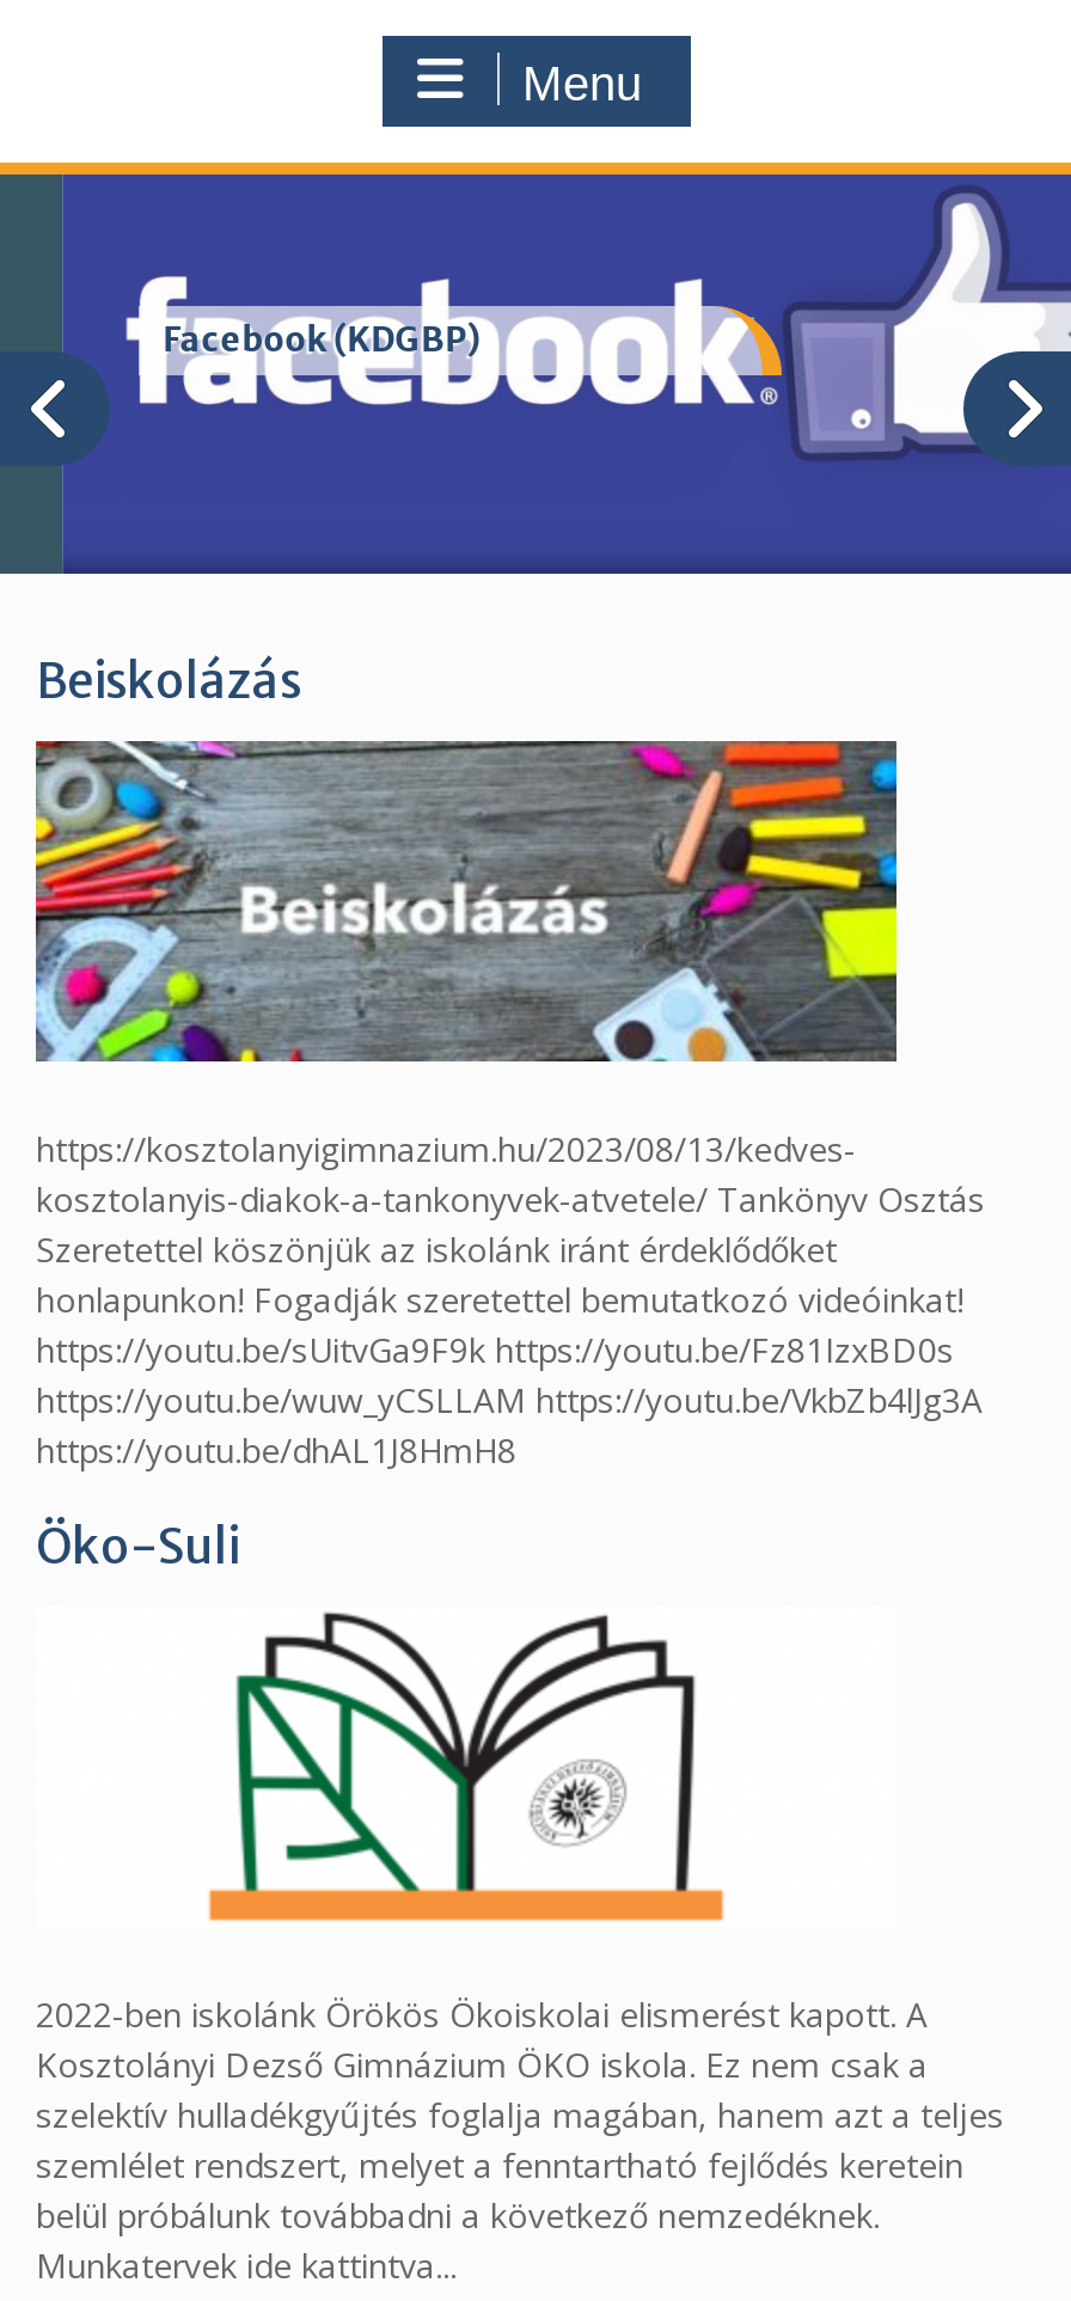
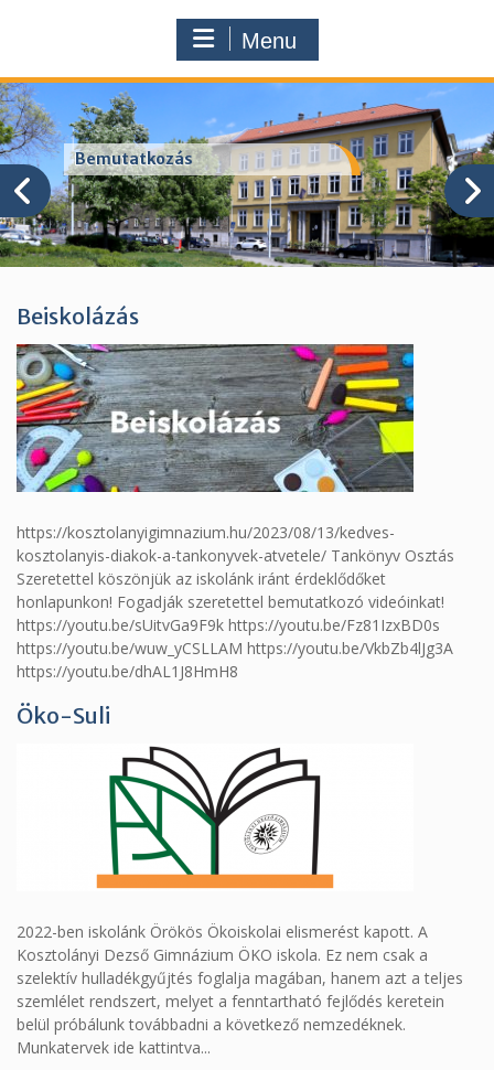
[7,172,1064,576] [image] | Facebook (KDGBP) -> [3,82,491,268] [image] | Bemutatkozás

